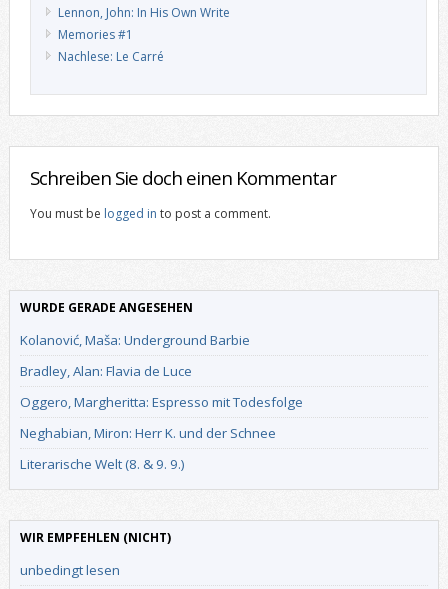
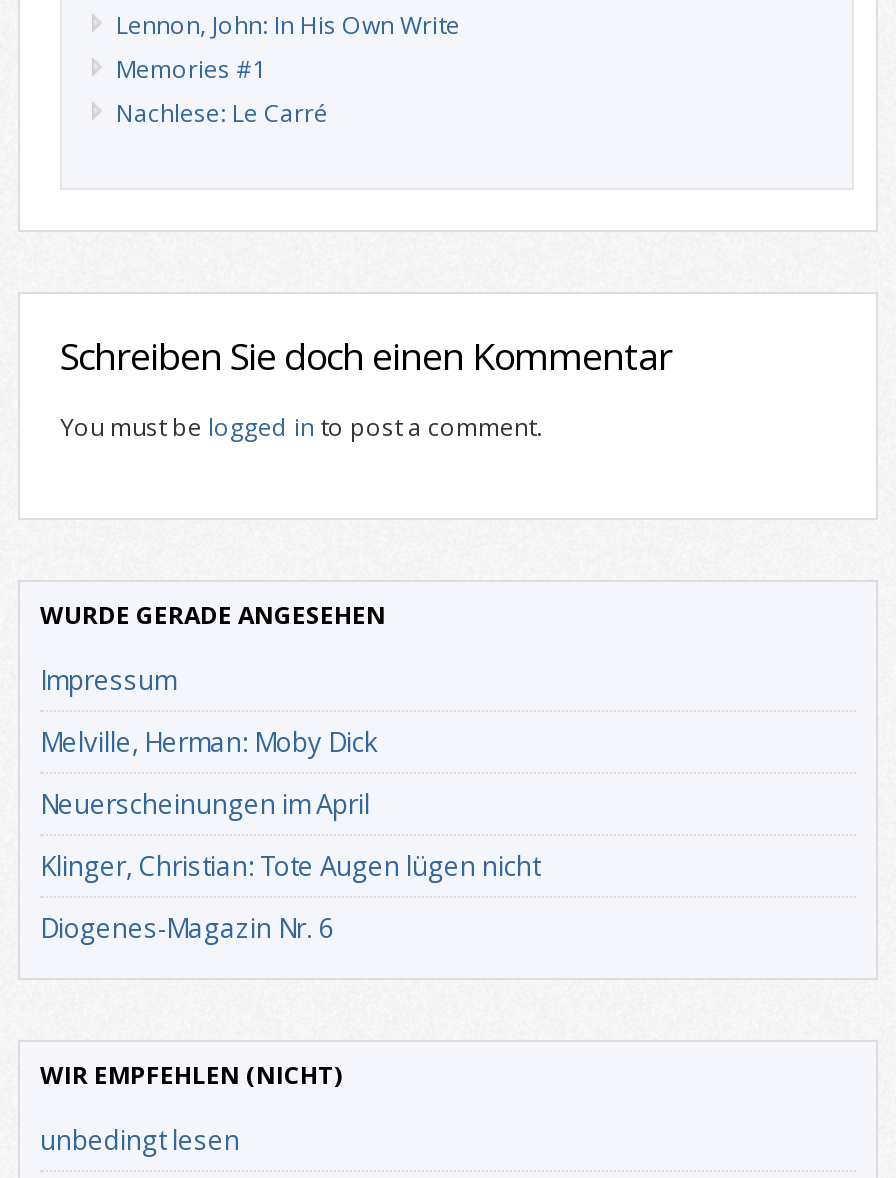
[20,331,250,349] Kolanović, Maša: Underground Barbie -> [40,661,176,697] Impressum
[20,362,192,380] Bradley, Alan: Flavia de Luce -> [40,723,378,759] Melville, Herman: Moby Dick
[20,393,303,411] Oggero, Margheritta: Espresso mit Todesfolge -> [40,785,370,821] Neuerscheinungen im April
[20,424,276,442] Neghabian, Miron: Herr K. und der Schnee -> [40,847,540,883] Klinger, Christian: Tote Augen lügen nicht
[20,455,185,473] Literarische Welt (8. & 9. 9.) -> [40,909,334,945] Diogenes-Magazin Nr. 6

